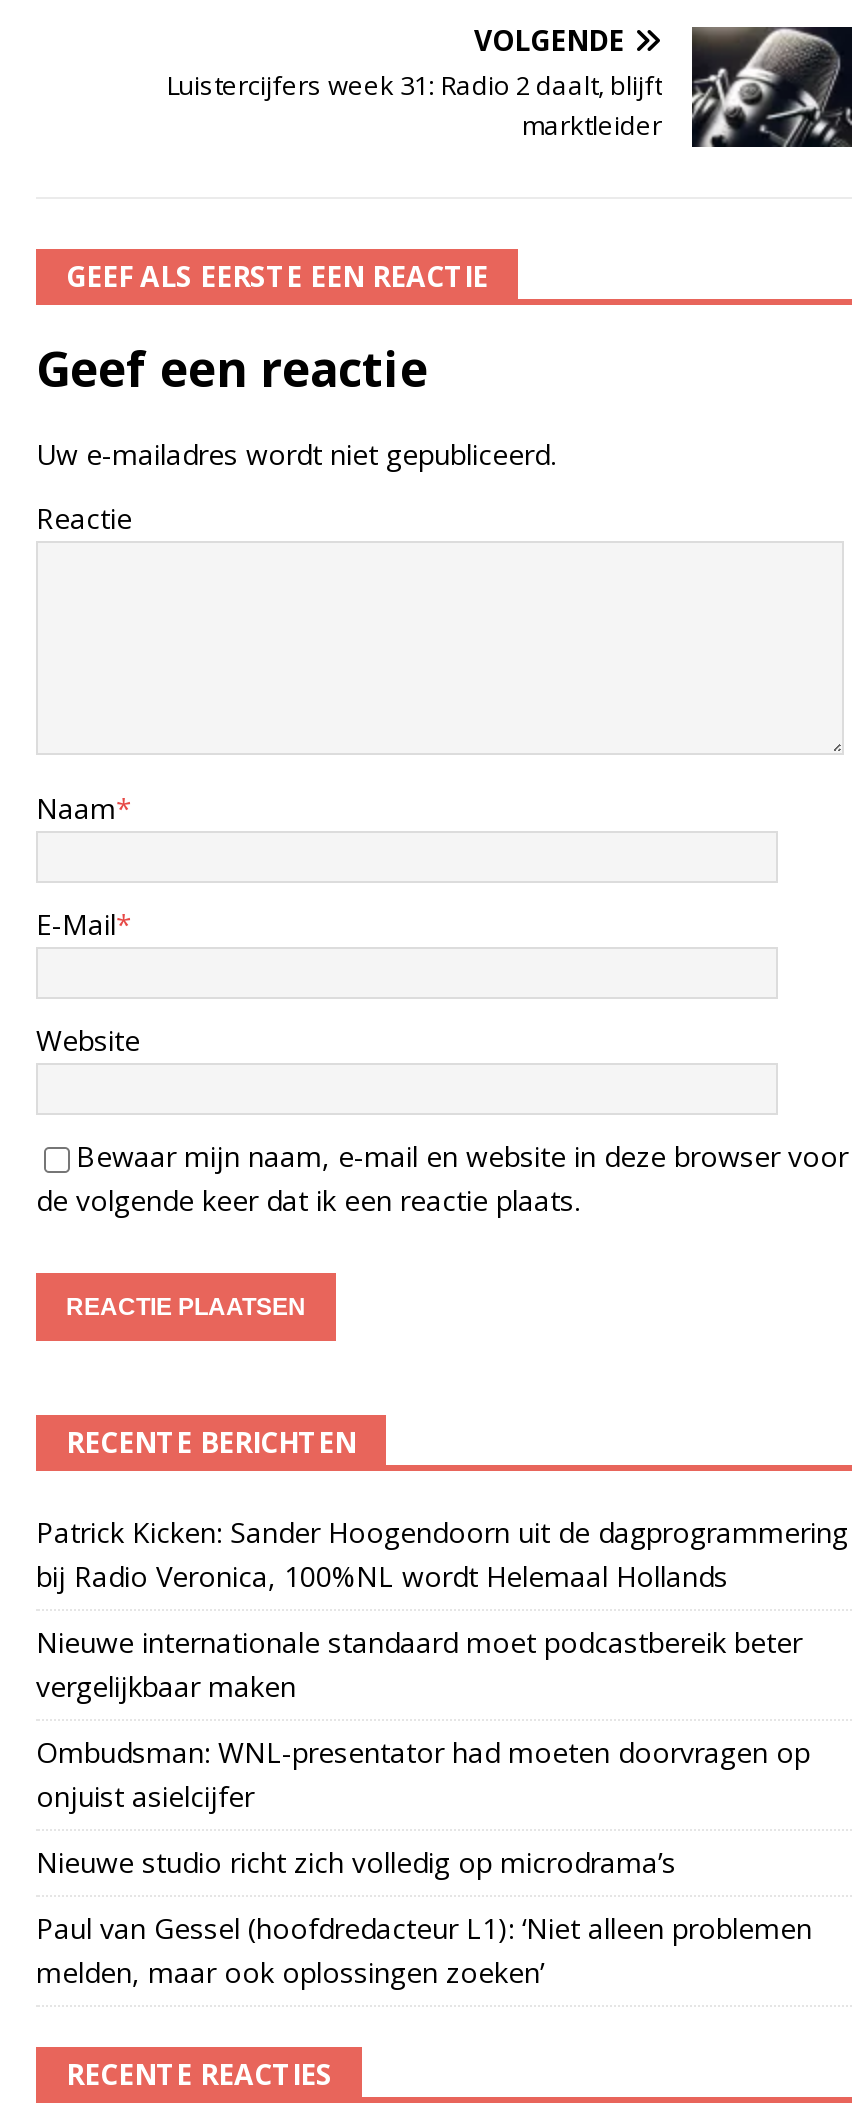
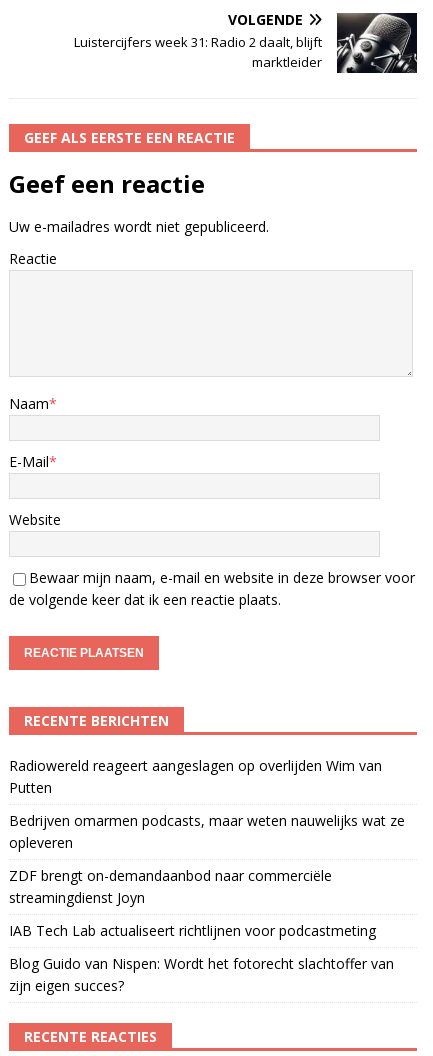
[36,1514,848,1596] Patrick Kicken: Sander Hoogendoorn uit de dagprogrammering | bij Radio Veronica, 100%NL wordt Helemaal Hollands -> [9,756,382,797] Radiowereld reageert aangeslagen op overlijden Wim van | Putten
[36,1624,802,1706] Nieuwe internationale standaard moet podcastbereik beter | vergelijkbaar maken -> [9,811,405,852] Bedrijven omarmen podcasts, maar weten nauwelijks wat ze | opleveren
[36,1734,810,1816] Ombudsman: WNL-presentator had moeten doorvragen op | onjuist asielcijfer -> [9,866,332,907] ZDF brengt on-demandaanbod naar commerciële | streamingdienst Joyn
[36,1844,676,1882] Nieuwe studio richt zich volledig op microdrama’s -> [9,921,376,940] IAB Tech Lab actualiseert richtlijnen voor podcastmeting
[36,1910,812,1992] Paul van Gessel (hoofdredacteur L1): ‘Niet alleen problemen | melden, maar ook oplossingen zoeken’ -> [9,954,394,995] Blog Guido van Nispen: Wordt het fotorecht slachtoffer van | zijn eigen succes?

